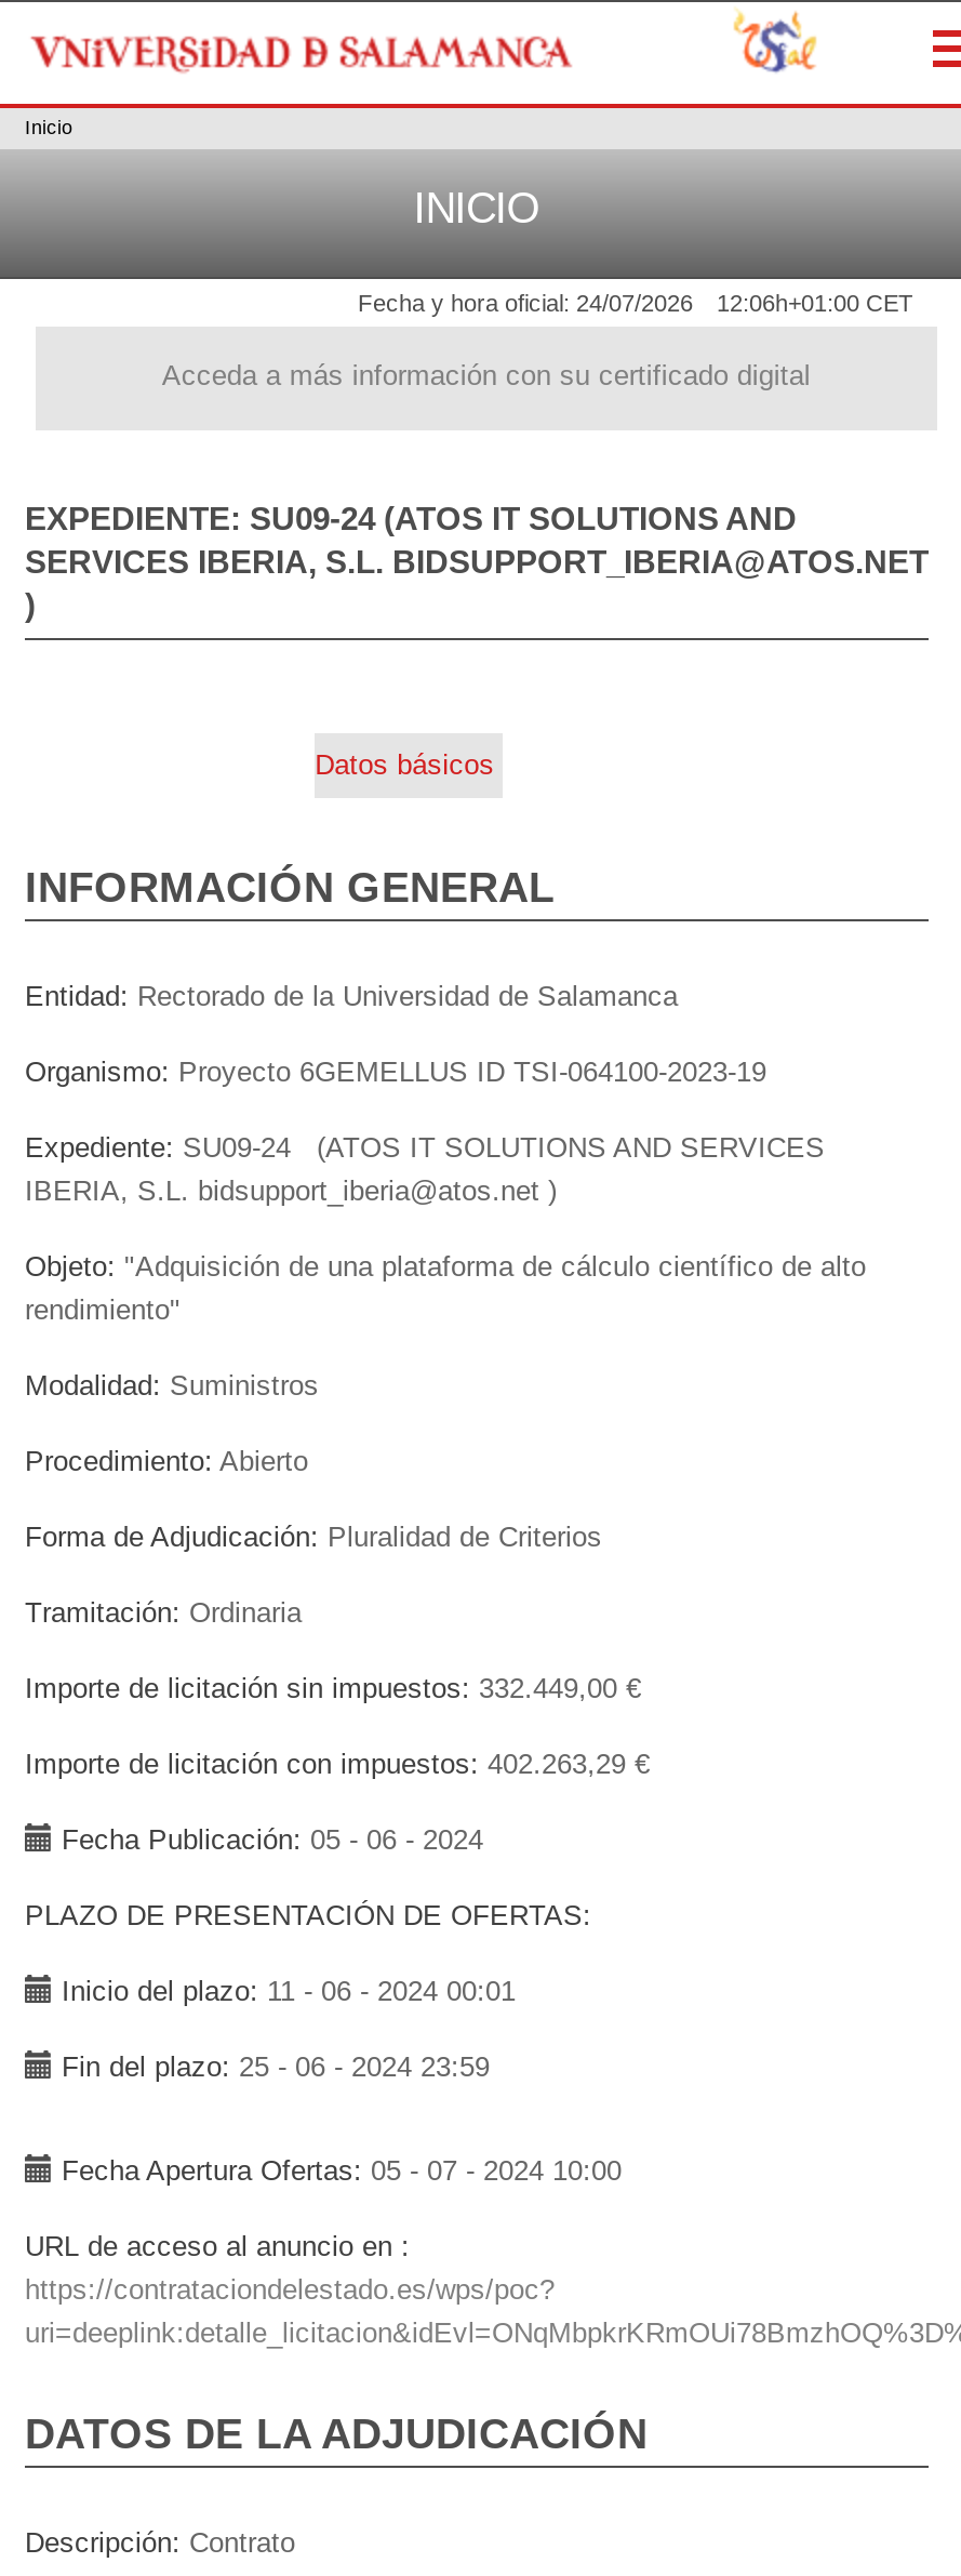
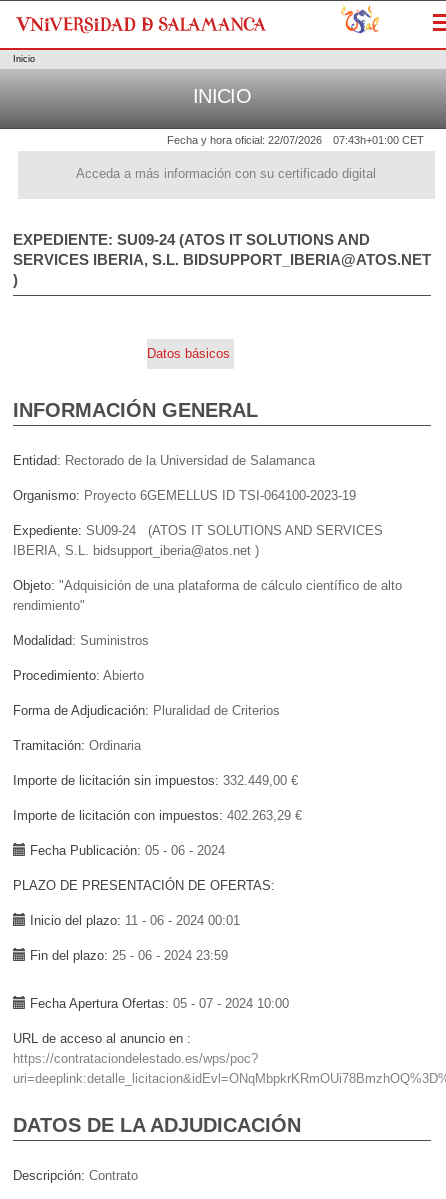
[358,290,693,316] Fecha y hora oficial: 24/07/2026 -> [167,134,322,146] Fecha y hora oficial: 22/07/2026
[717,290,913,316] 12:06h+01:00 CET -> [333,134,424,146] 07:43h+01:00 CET

